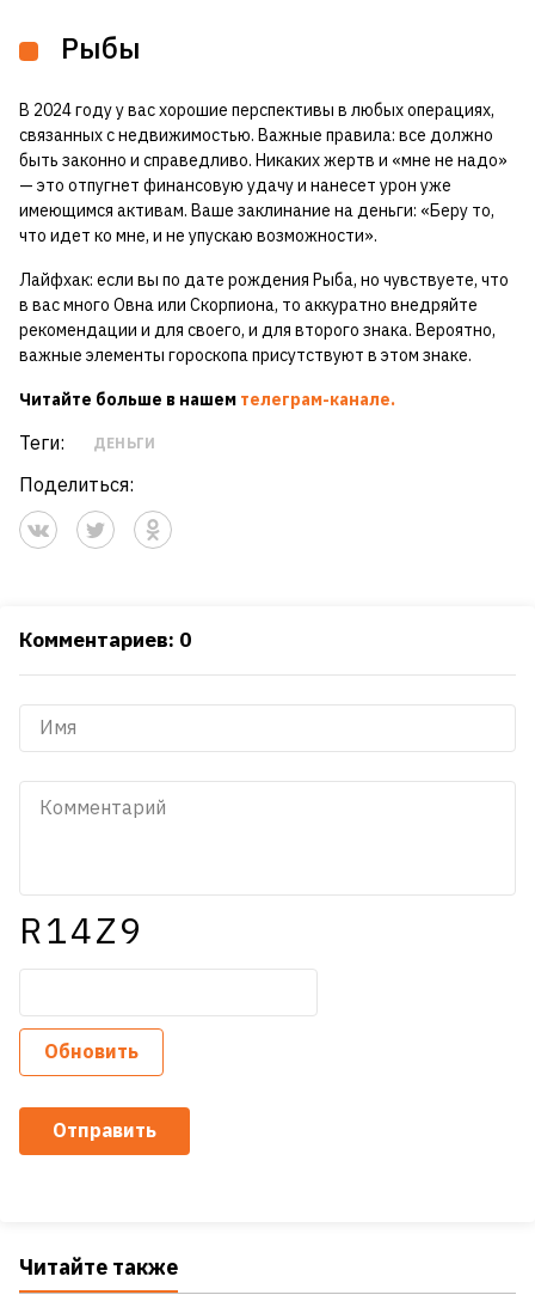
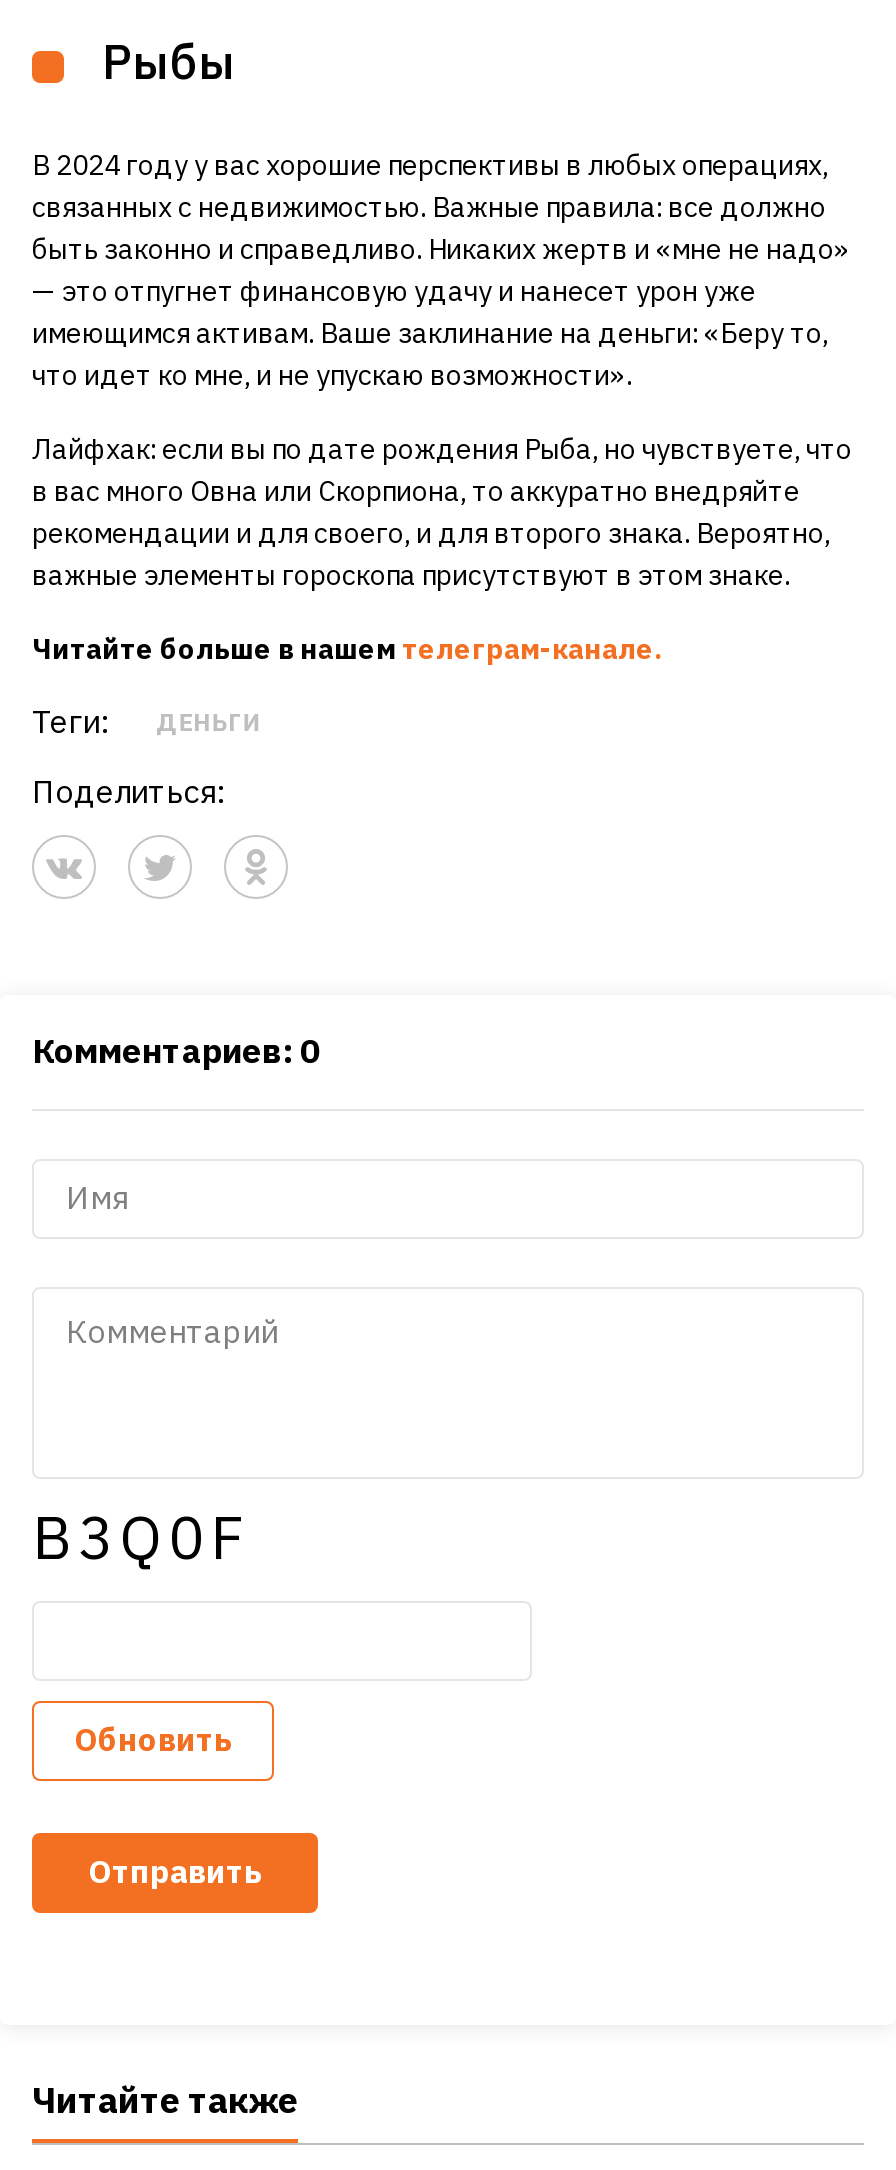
[19,906,144,953] R14Z9 -> [32,1497,250,1575] B3Q0F

